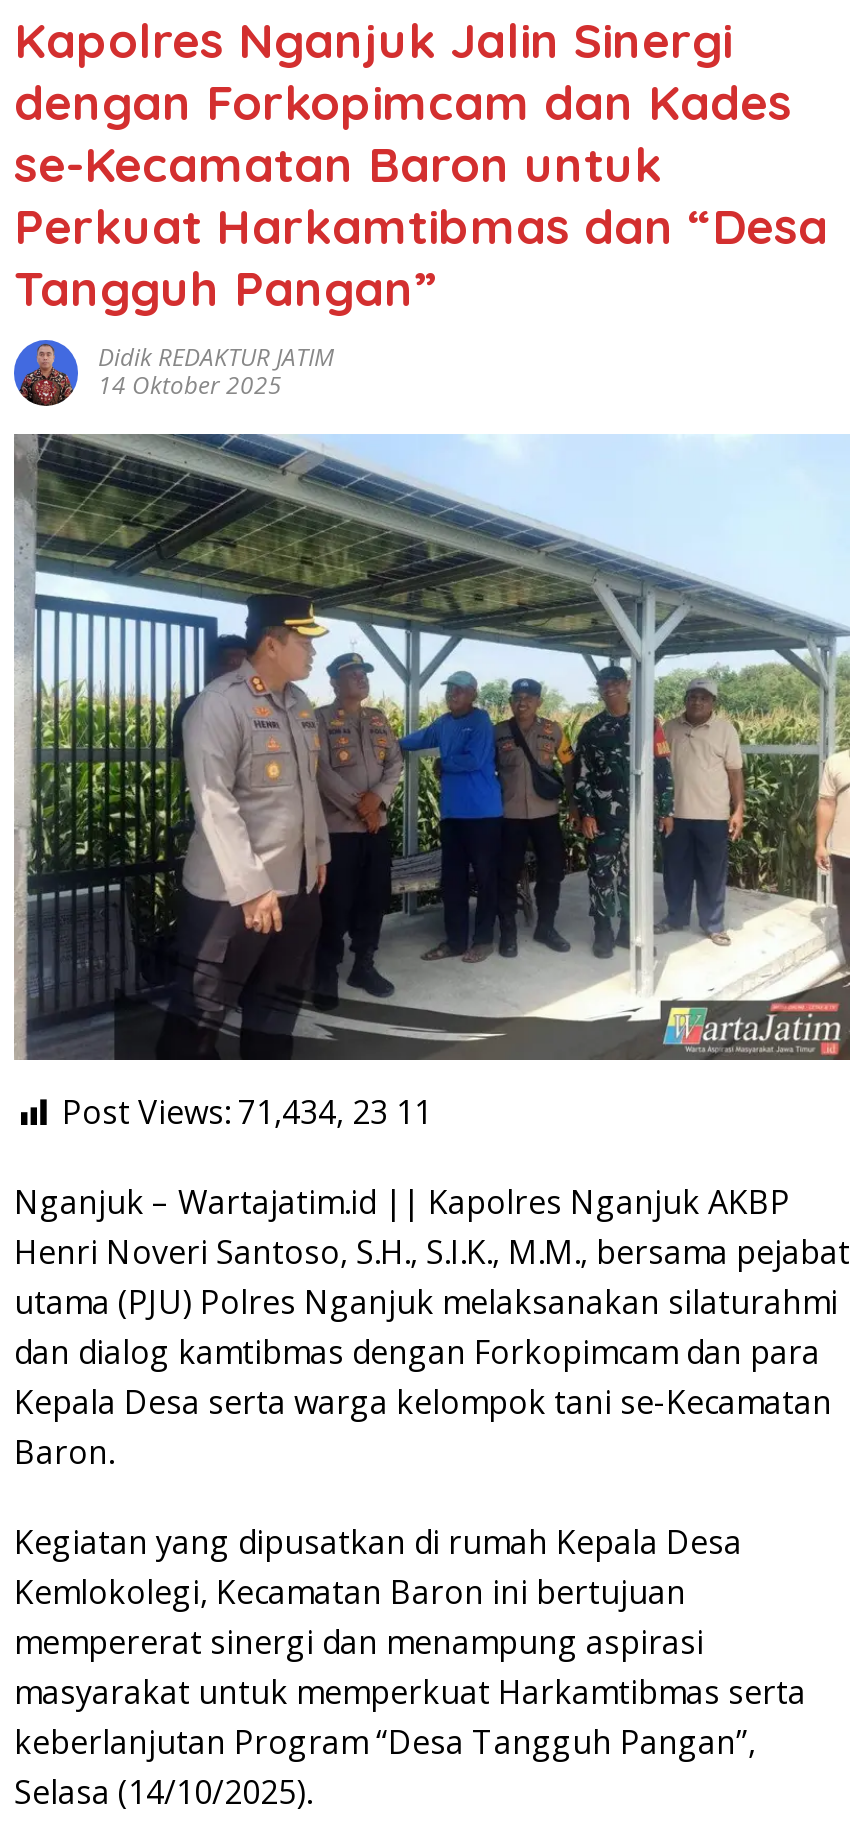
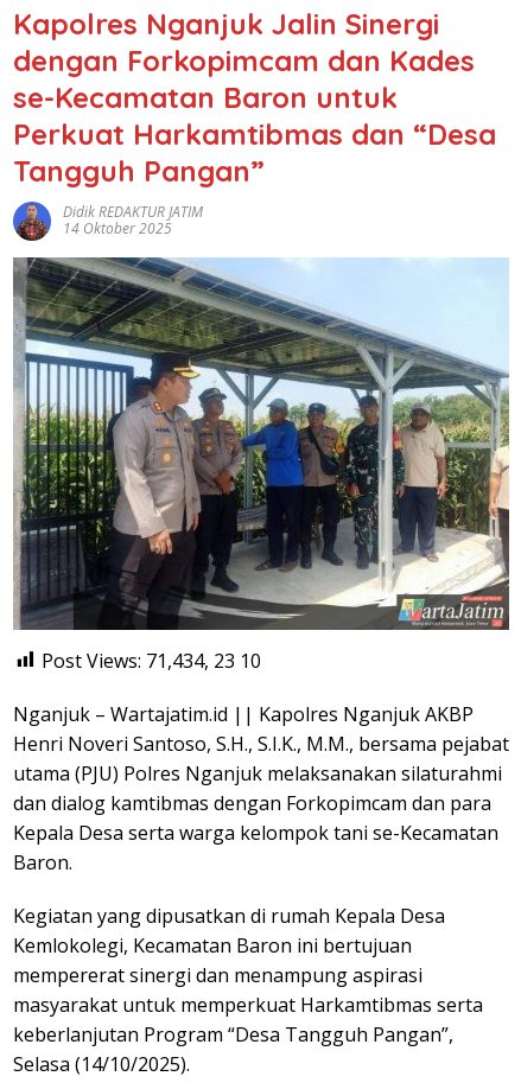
[62,1091,432,1135] Post Views: 71,434, 23 11 -> [42,647,261,673] Post Views: 71,434, 23 10

